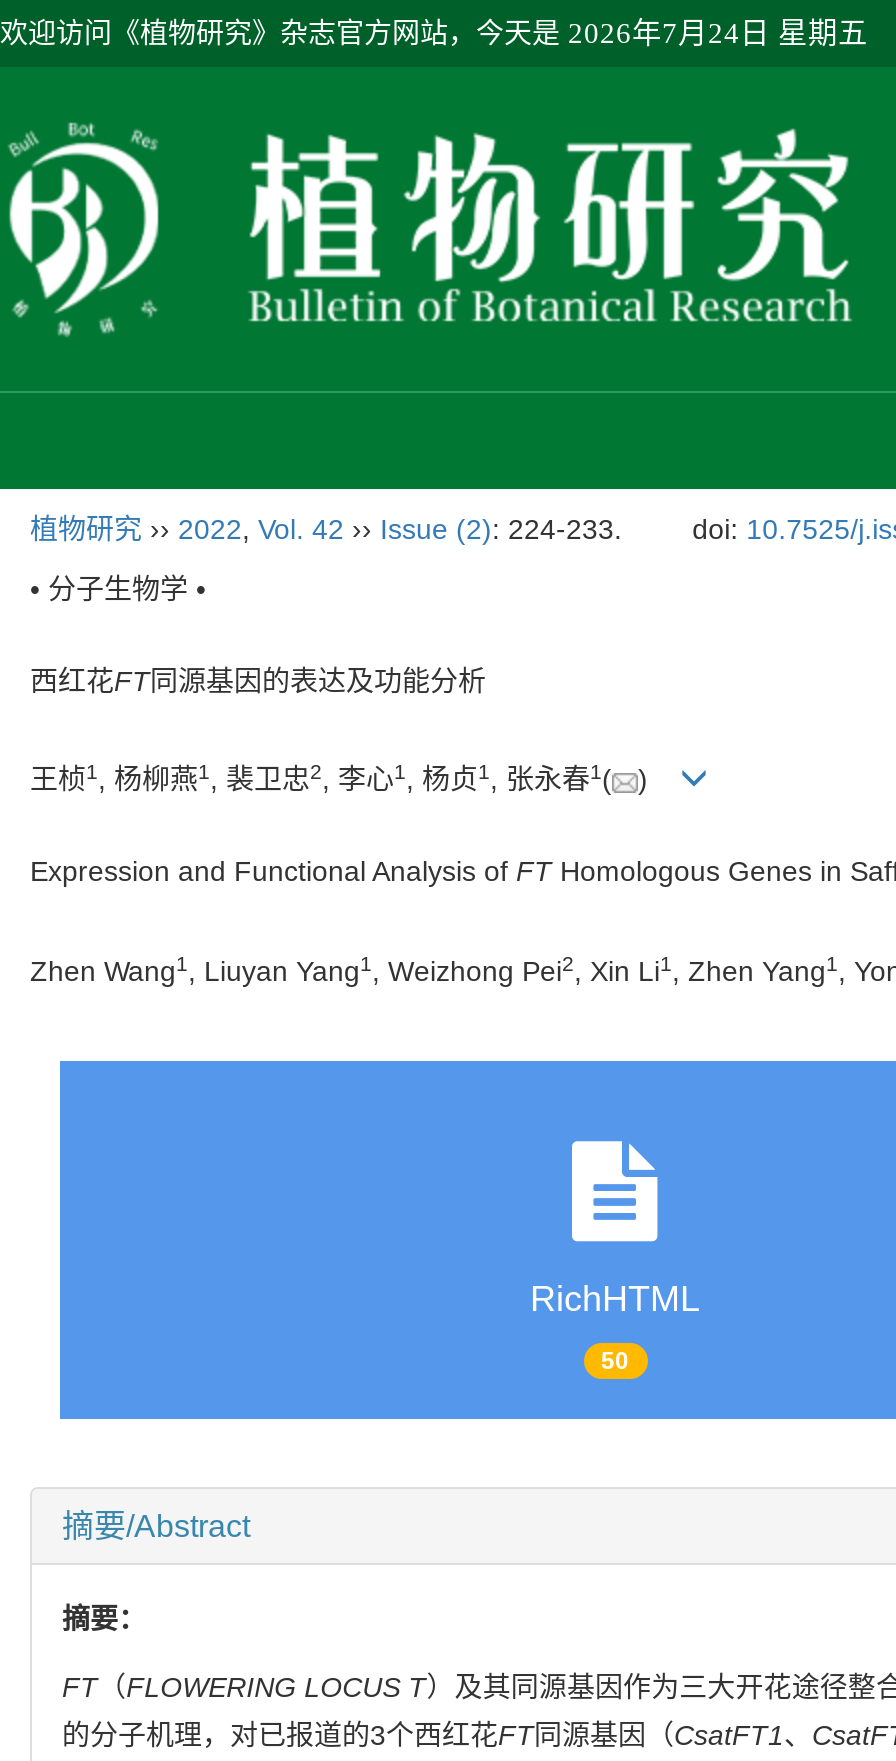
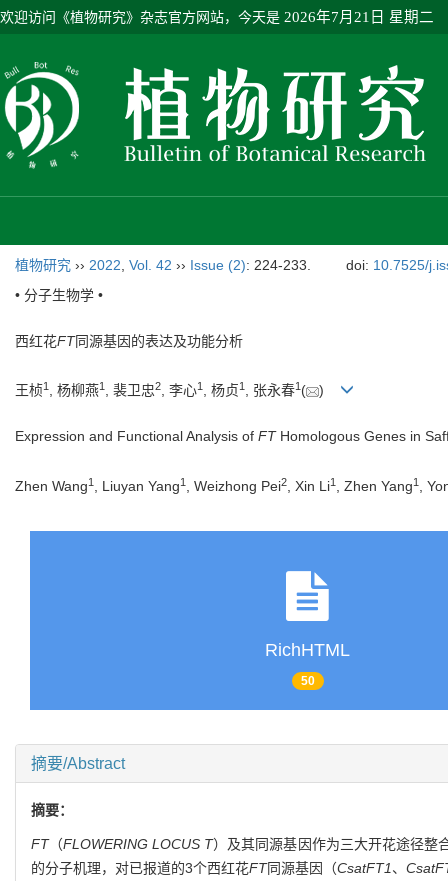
[0,17,868,49] 欢迎访问《植物研究》杂志官方网站，今天是2026年7月24日 星期五 -> [0,9,434,25] 欢迎访问《植物研究》杂志官方网站，今天是2026年7月21日 星期二

